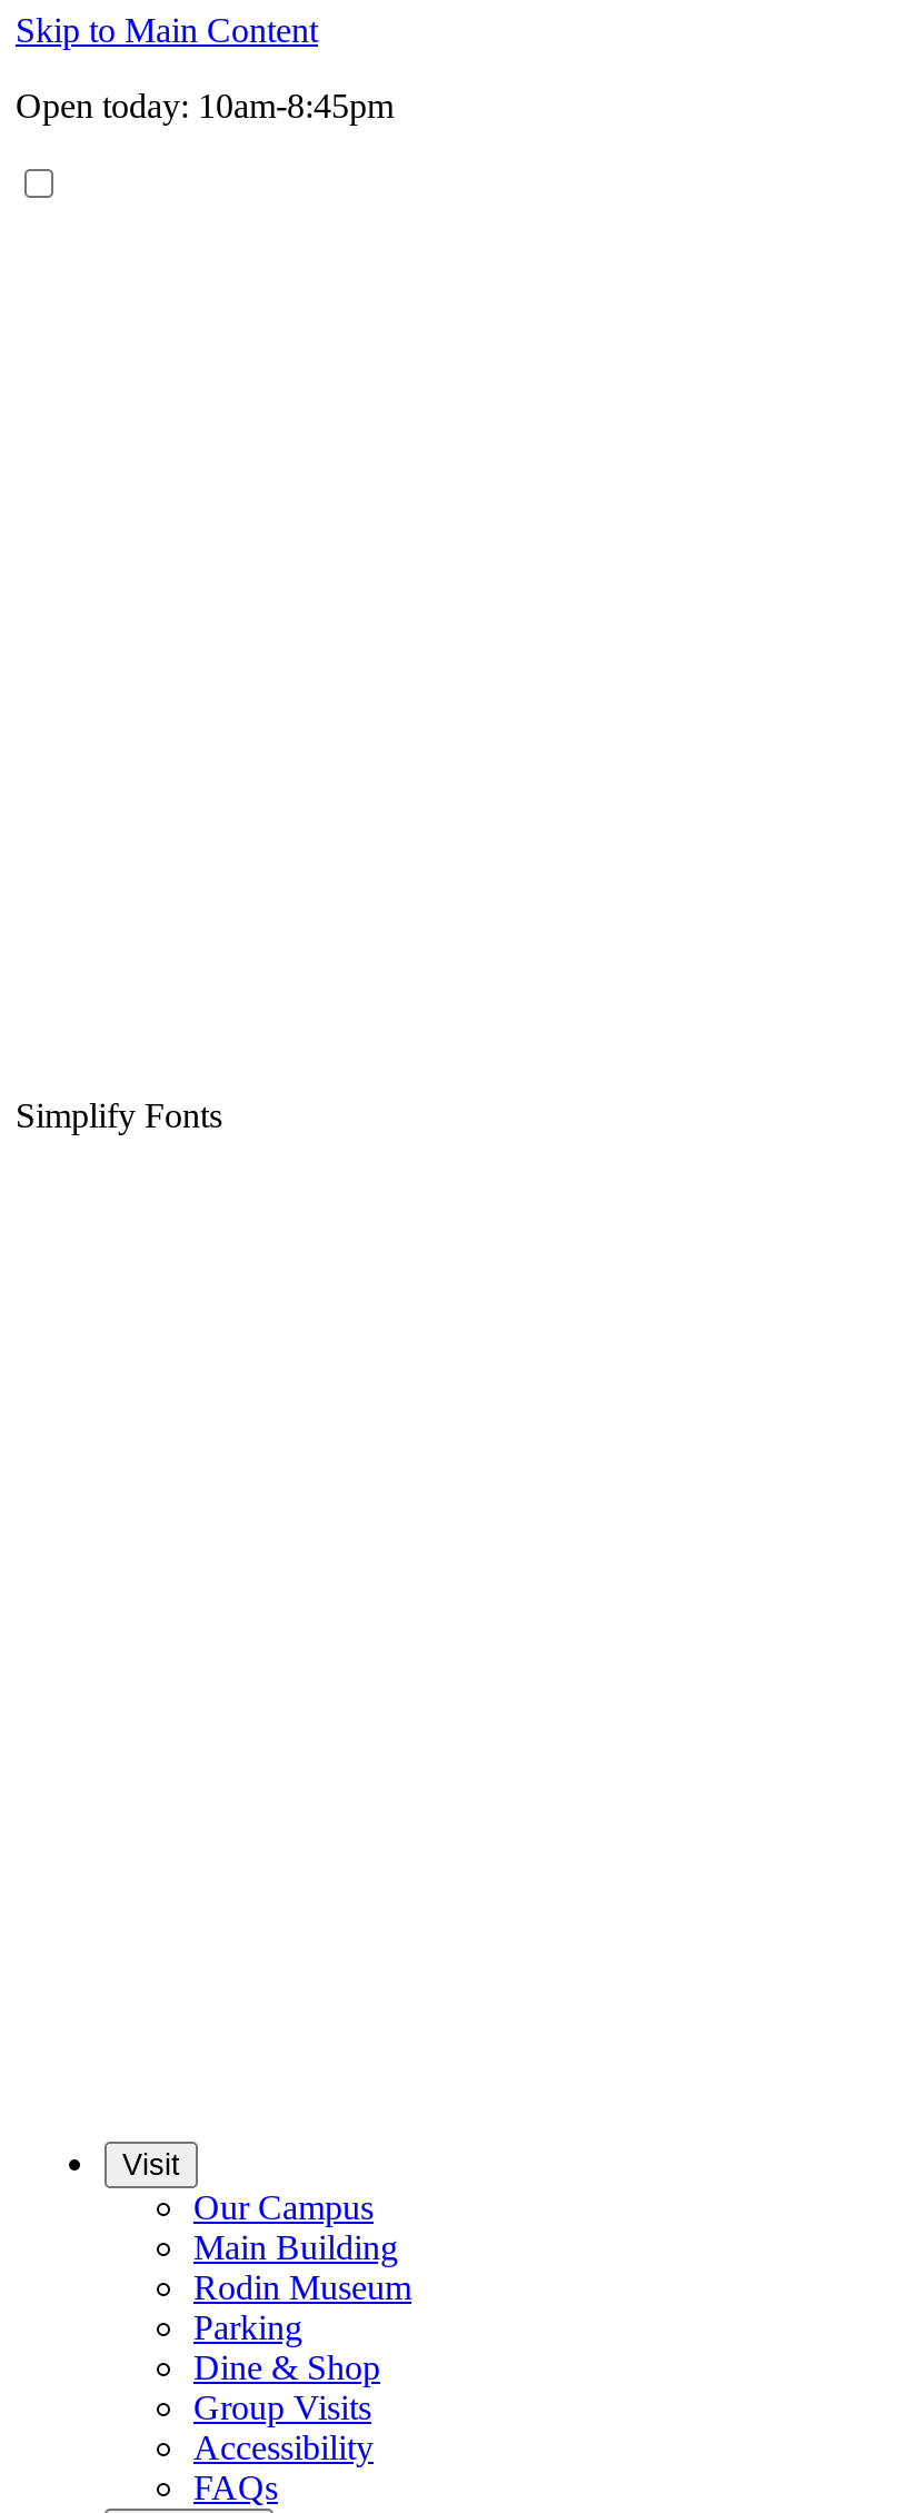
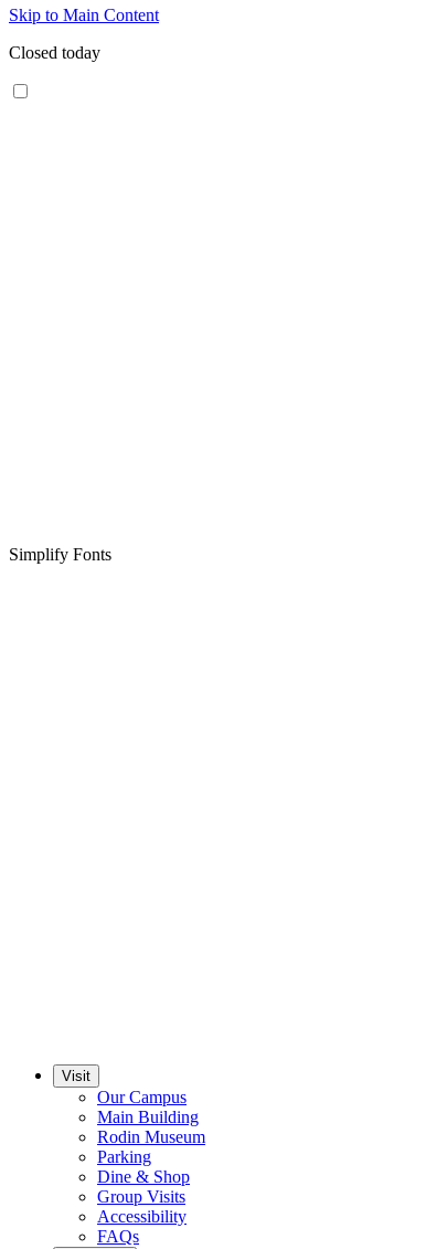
[16,87,394,125] Open today: 10am-8:45pm -> [9,43,100,62] Closed today

